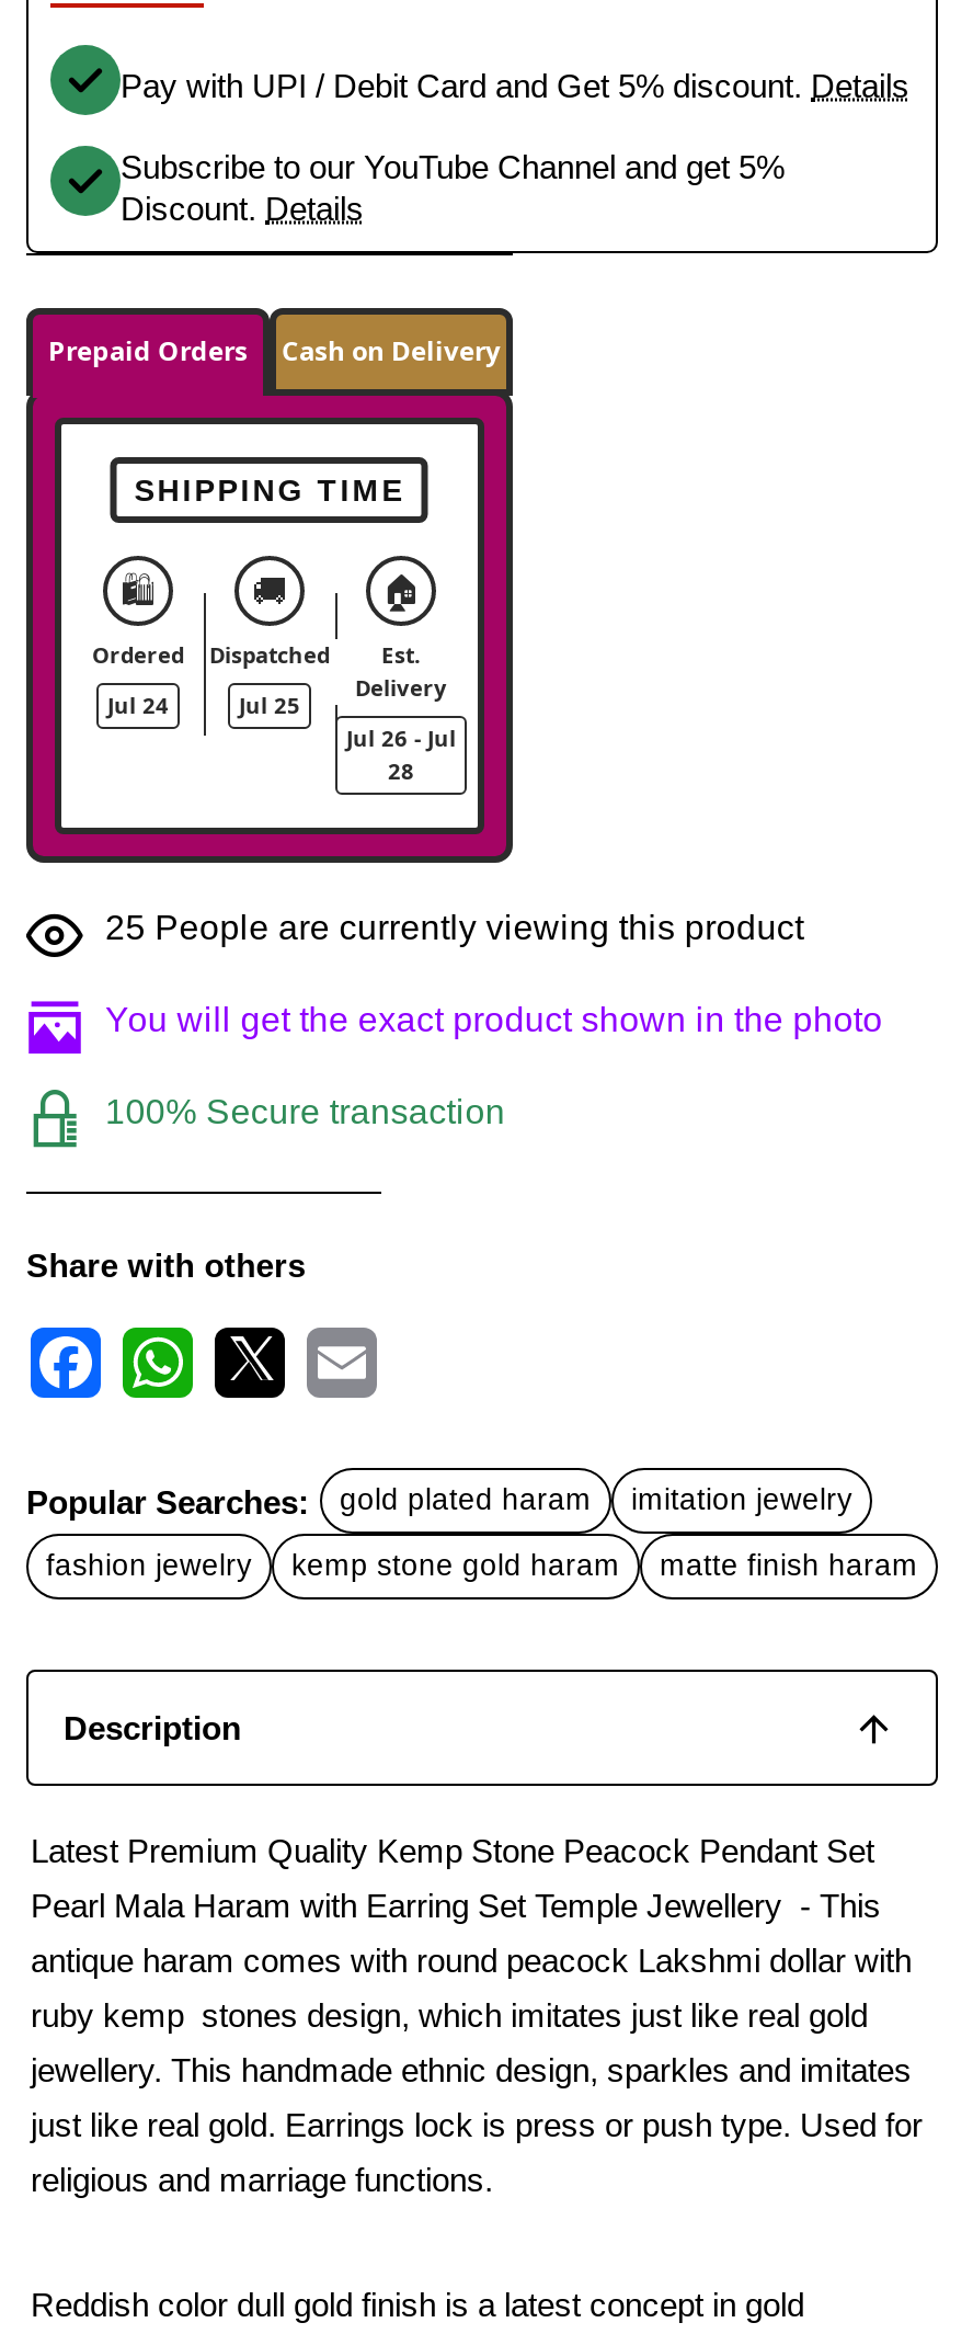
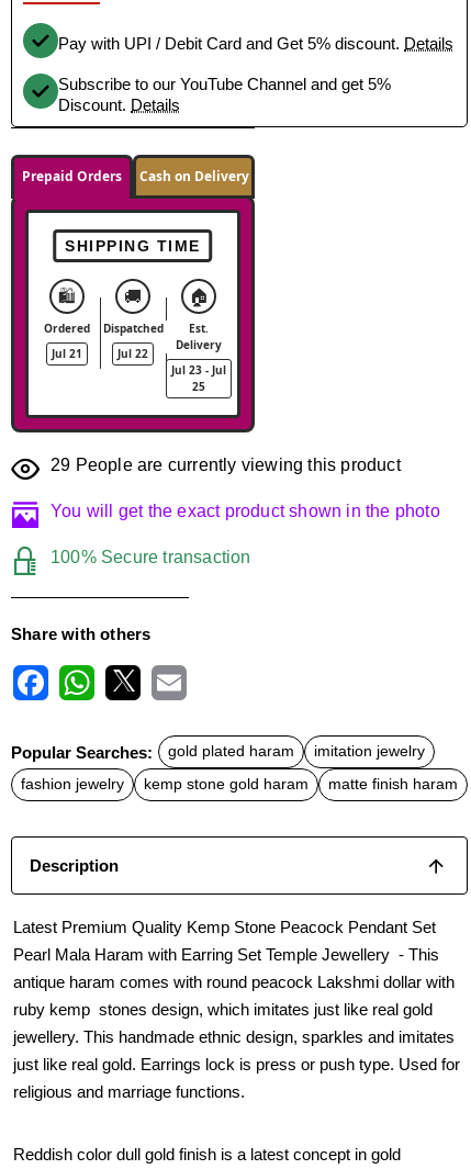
[107,690,169,721] Jul 24 -> [52,346,82,362] Jul 21
[239,690,300,721] Jul 25 -> [117,346,148,362] Jul 22
[346,723,456,754] Jul 26 - Jul -> [171,363,226,378] Jul 23 - Jul
[388,756,414,787] 28 -> [192,379,205,394] 25
[105,910,804,947] 25 People are currently viewing this product -> [51,456,401,475] 29 People are currently viewing this product

